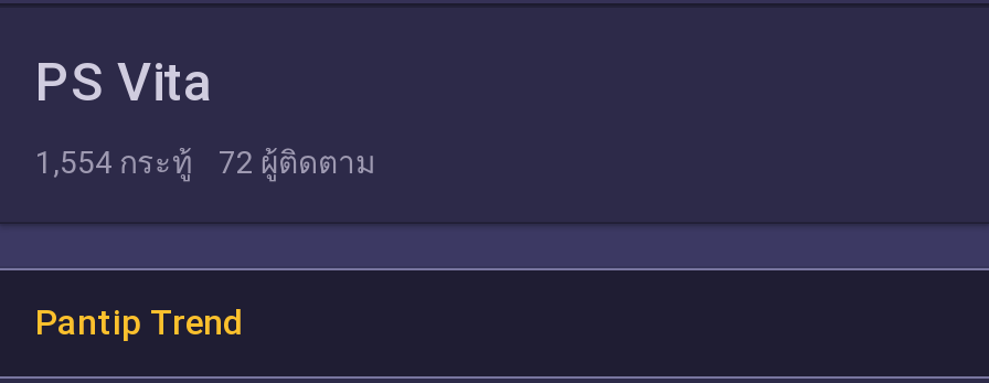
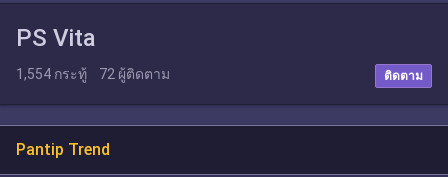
none -> [384,69,423,83] ติดตาม

